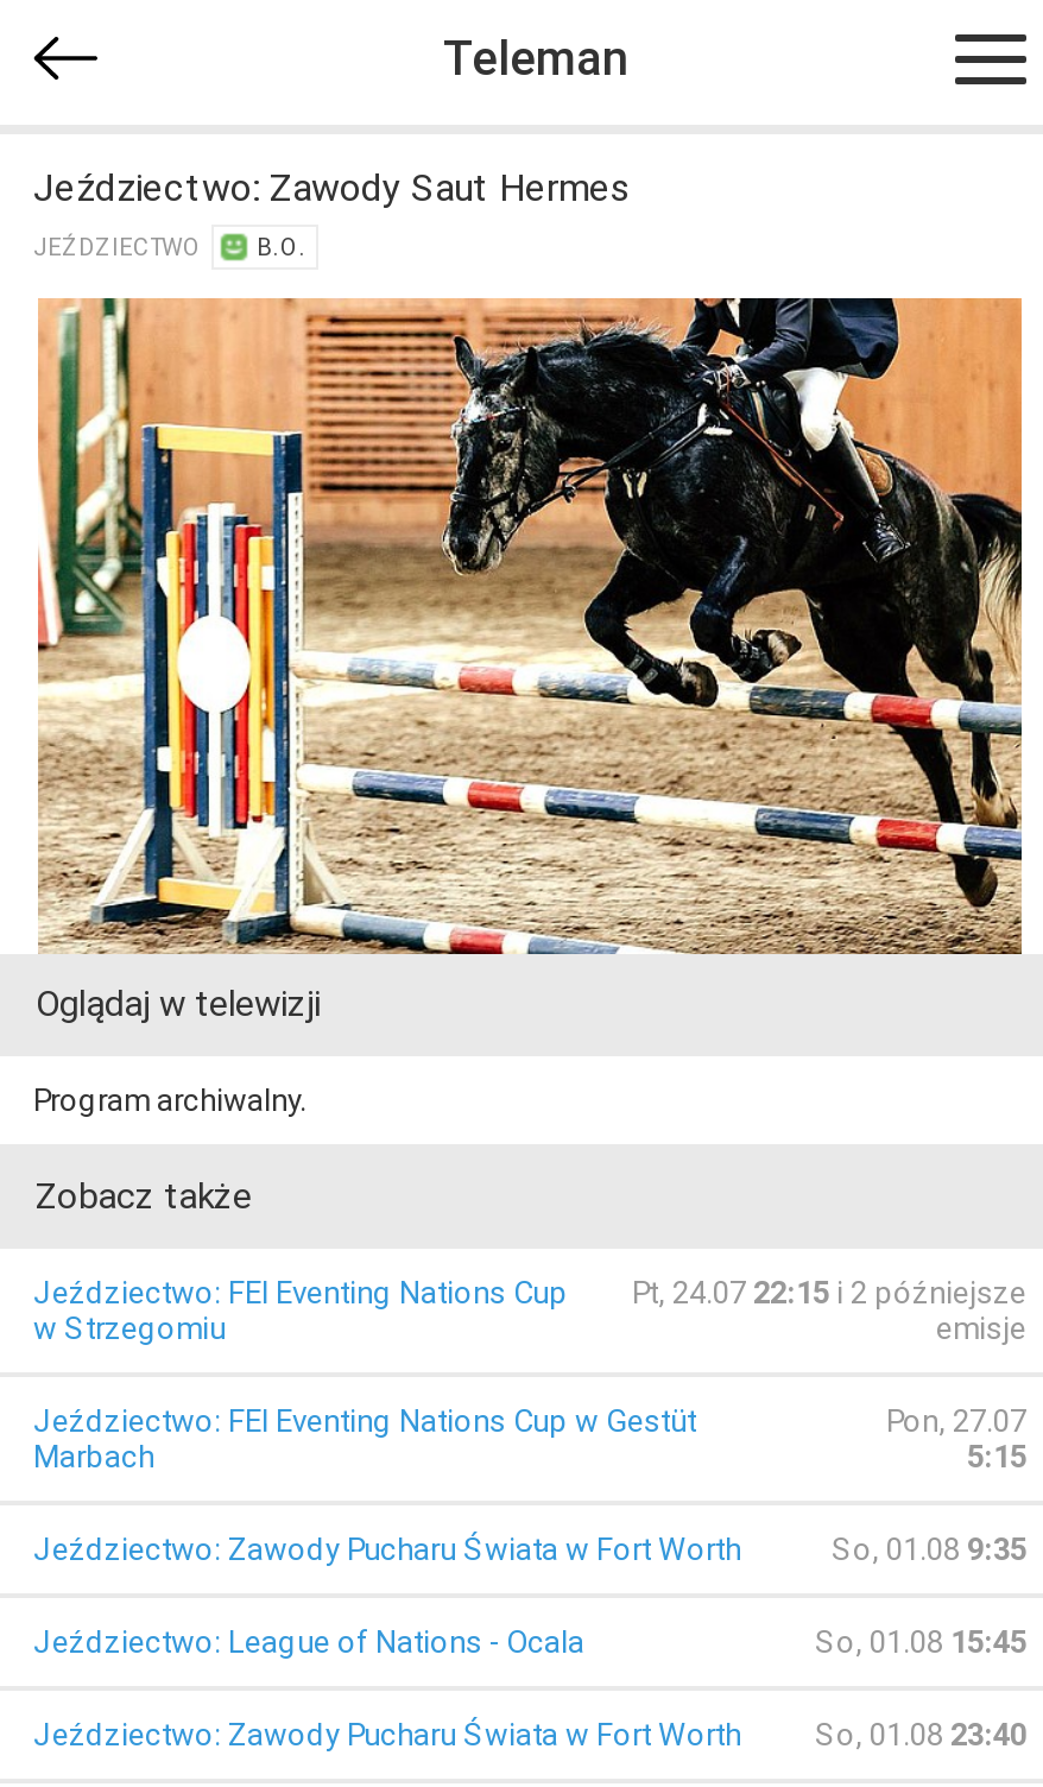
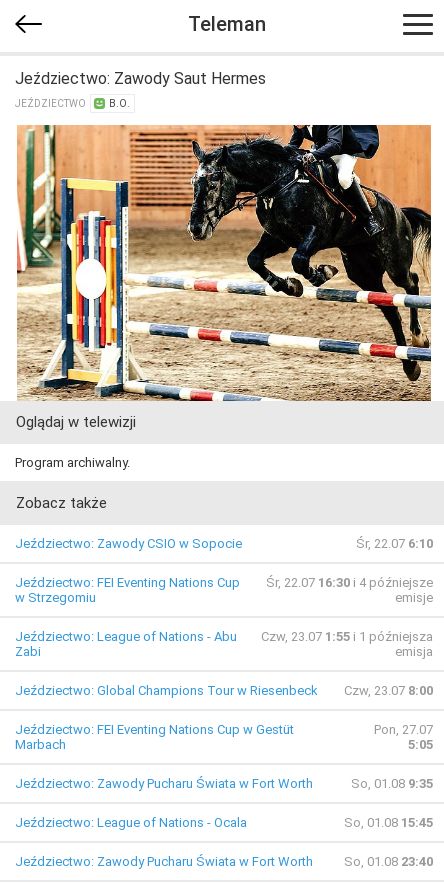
none -> [15,536,433,551] Jeździectwo: Zawody CSIO w Sopocie | Śr, 22.07 6:10
[632,1274,1026,1310] Pt, 24.07 22:15 i 2 późniejsze -> [266,575,433,590] Śr, 22.07 16:30 i 4 późniejsze
none -> [15,629,237,659] Jeździectwo: League of Nations - Abu | Zabi
none -> [15,629,433,698] Czw, 23.07 1:55 i 1 późniejsza | emisja | Jeździectwo: Global Champions Tour w Riesenbeck | Czw, 23.07 8:00
[967,1438,1026,1474] 5:15 -> [408,737,433,752] 5:05

